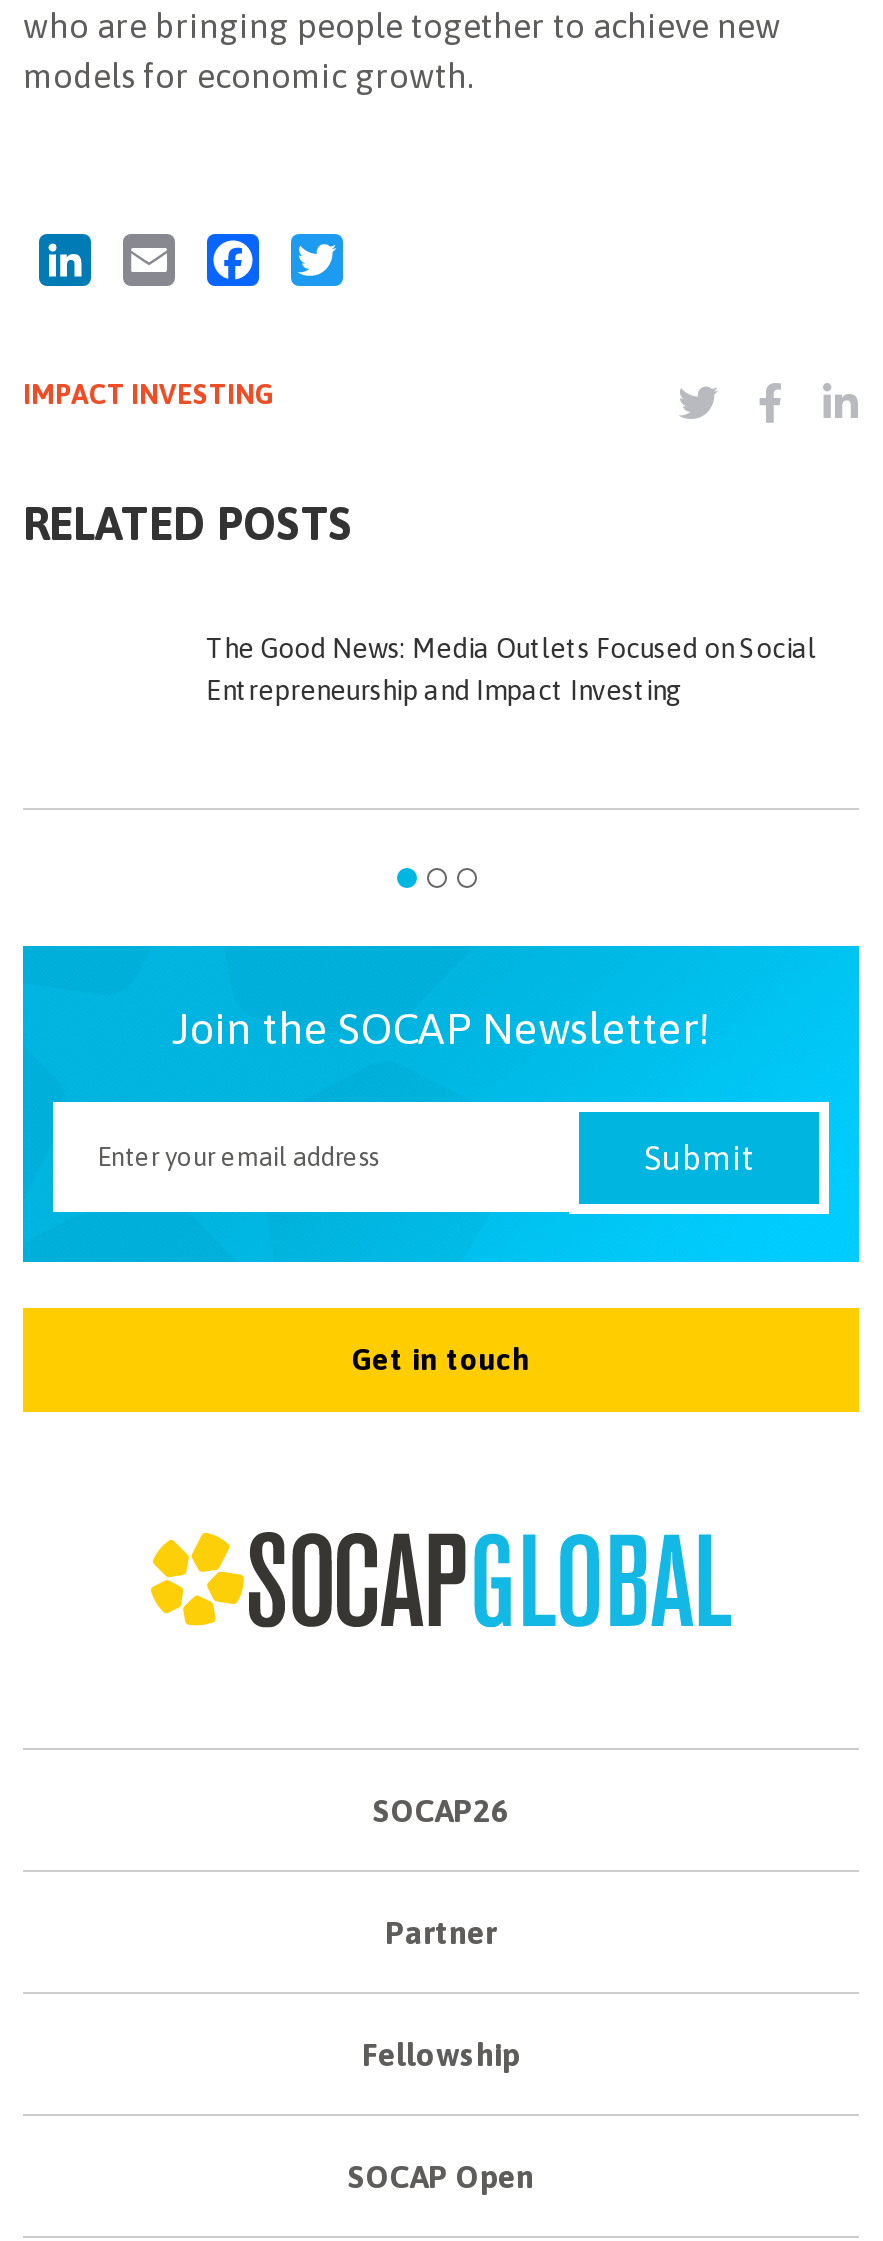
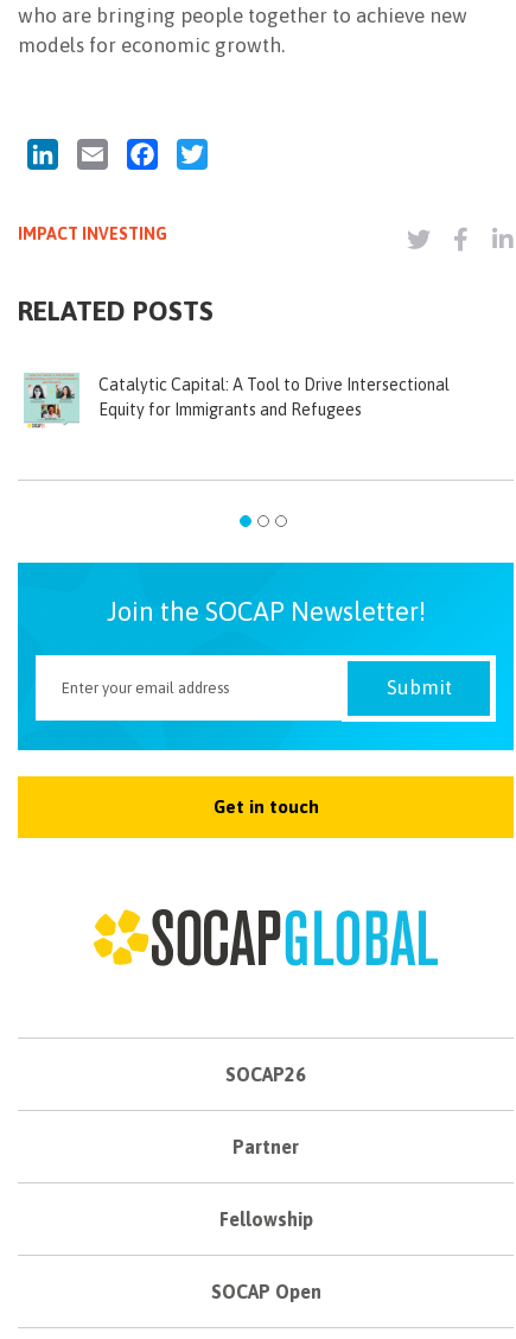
none -> [24,373,79,429] [image]
[206,632,816,706] The Good News: Media Outlets Focused on Social | Entrepreneurship and Impact Investing -> [99,375,450,419] Catalytic Capital: A Tool to Drive Intersectional | Equity for Immigrants and Refugees

